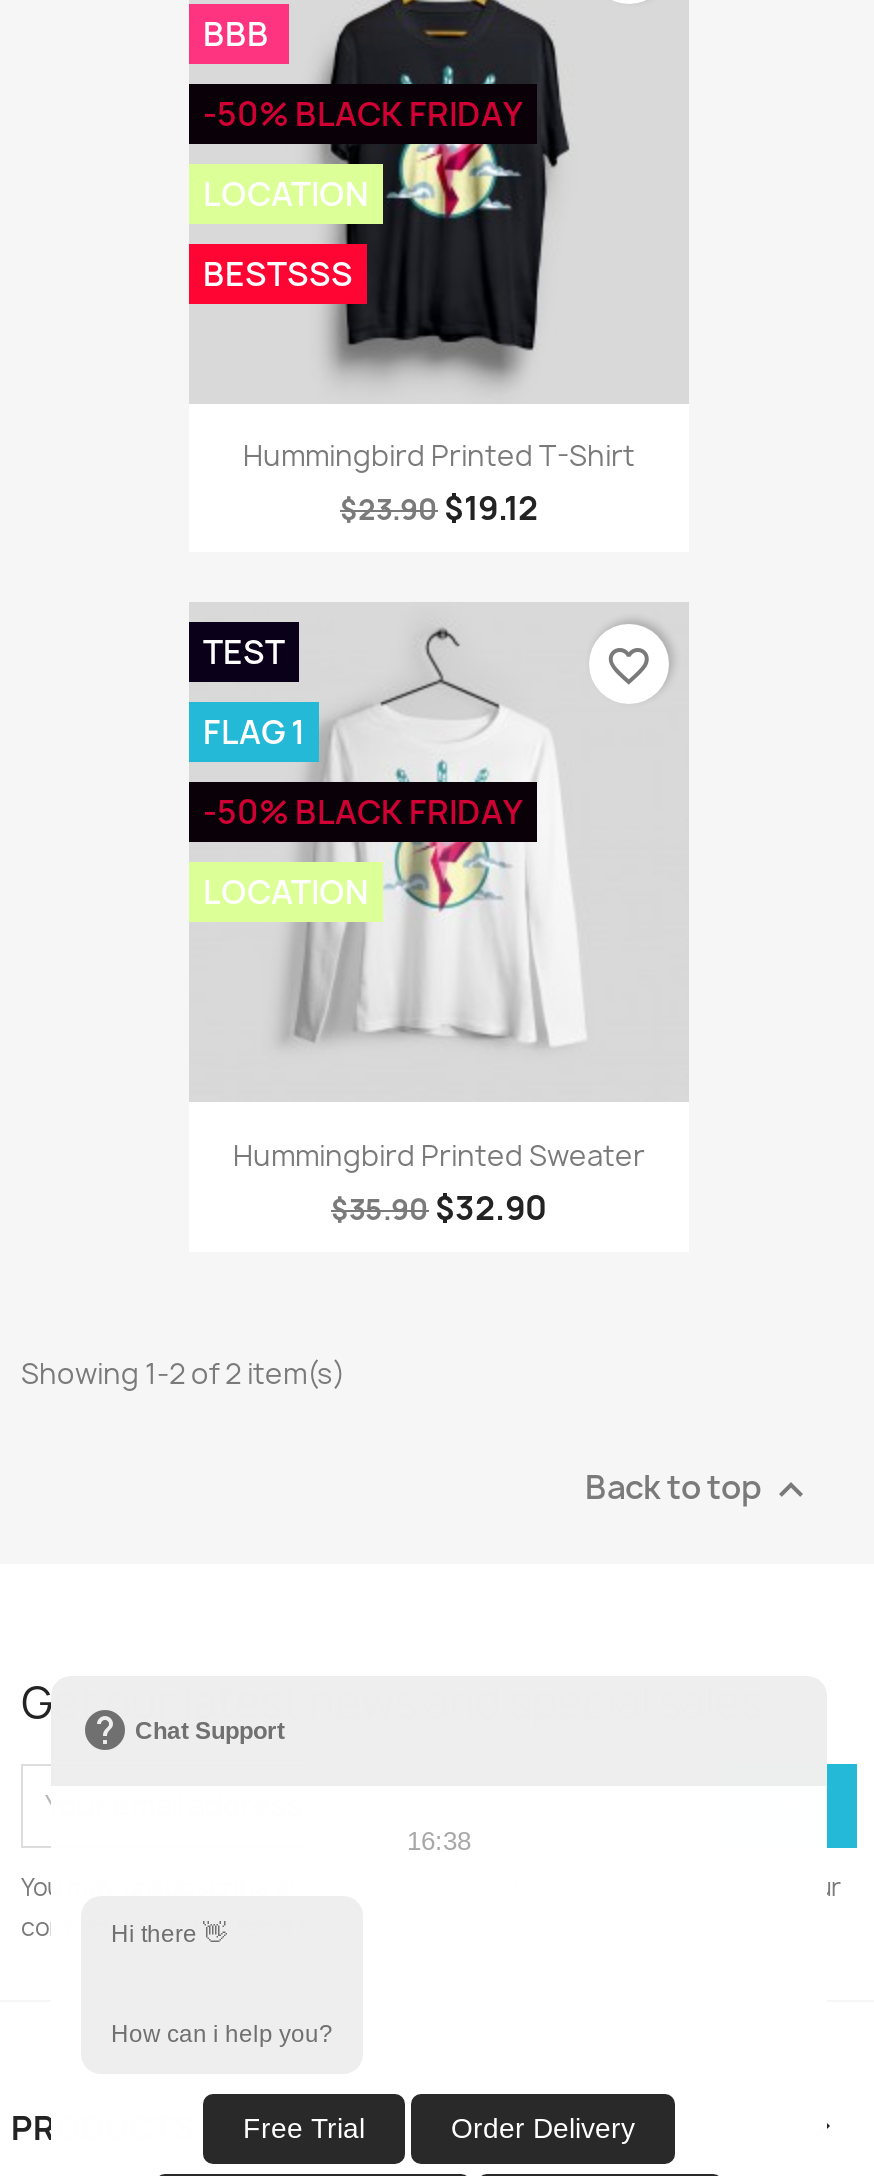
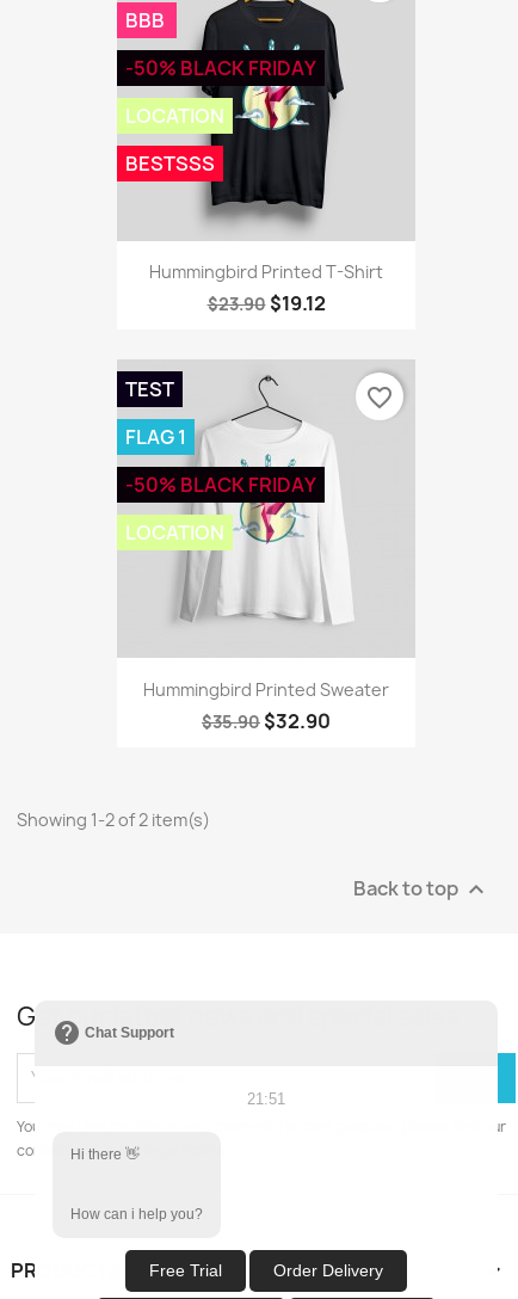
[407,1826,471,1856] 16:38 -> [247,1090,285,1108] 21:51

